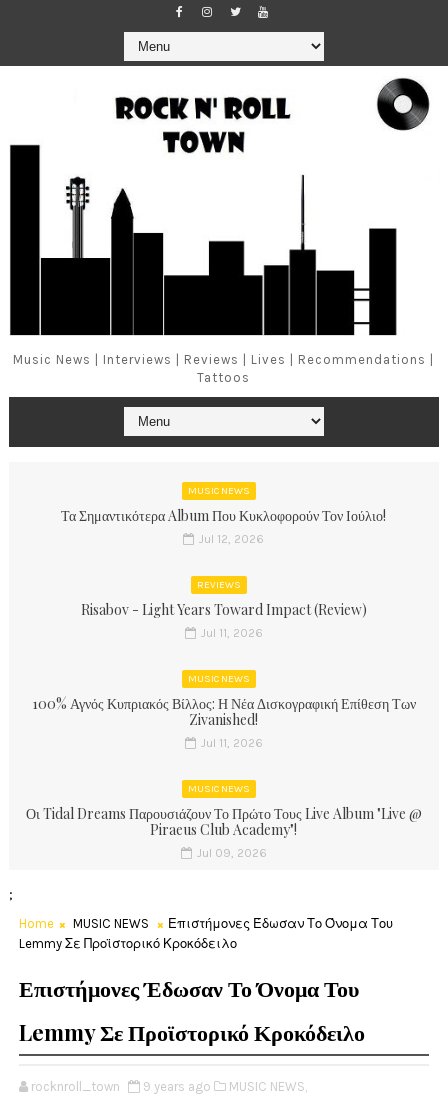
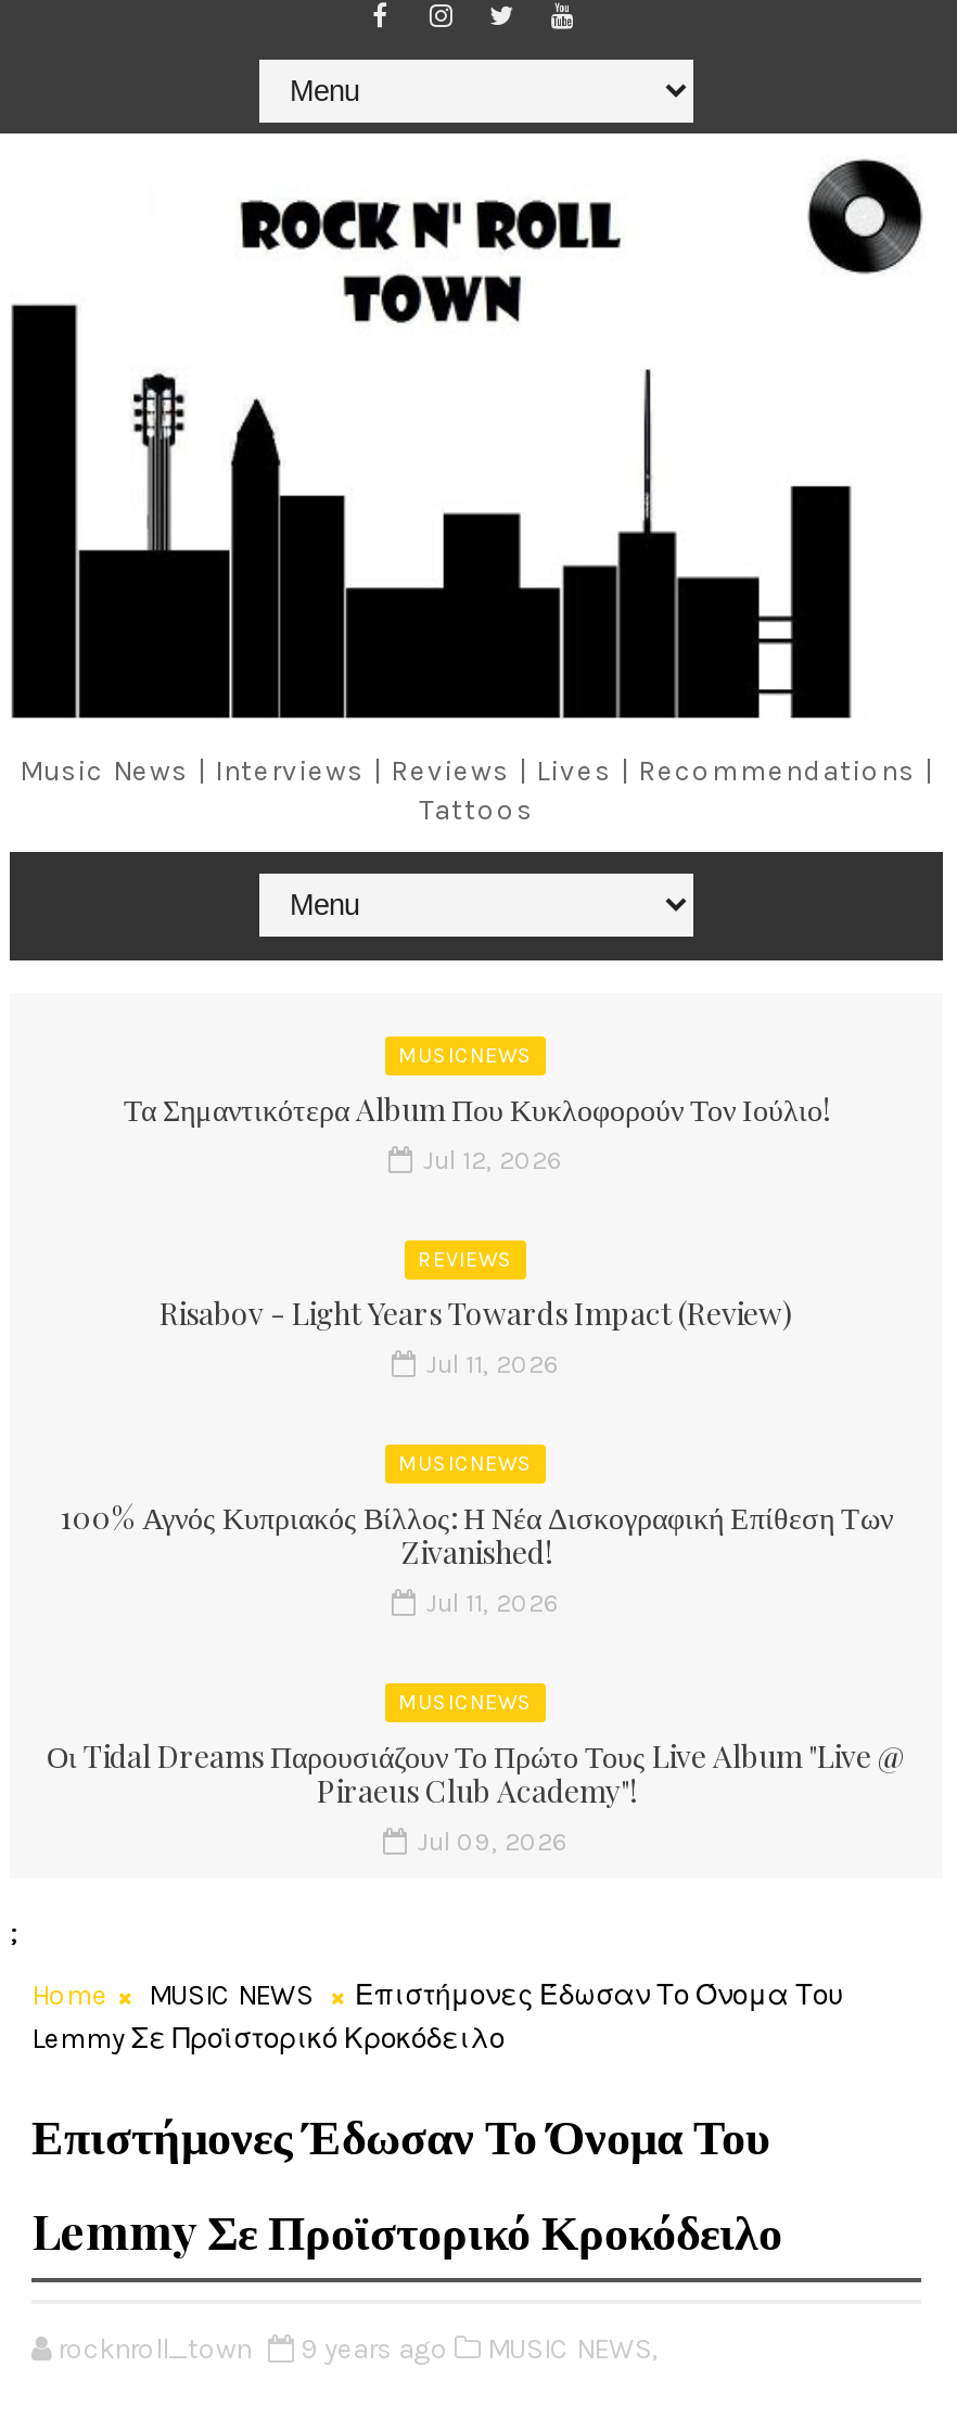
[81,600,367,619] Risabov - Light Years Toward Impact (Review) -> [159,1292,793,1333] Risabov - Light Years Towards Impact (Review)

